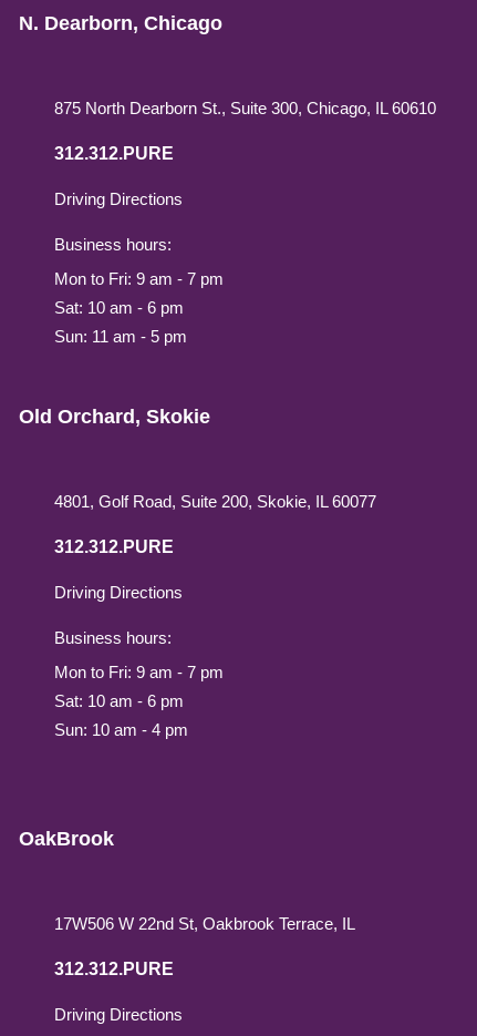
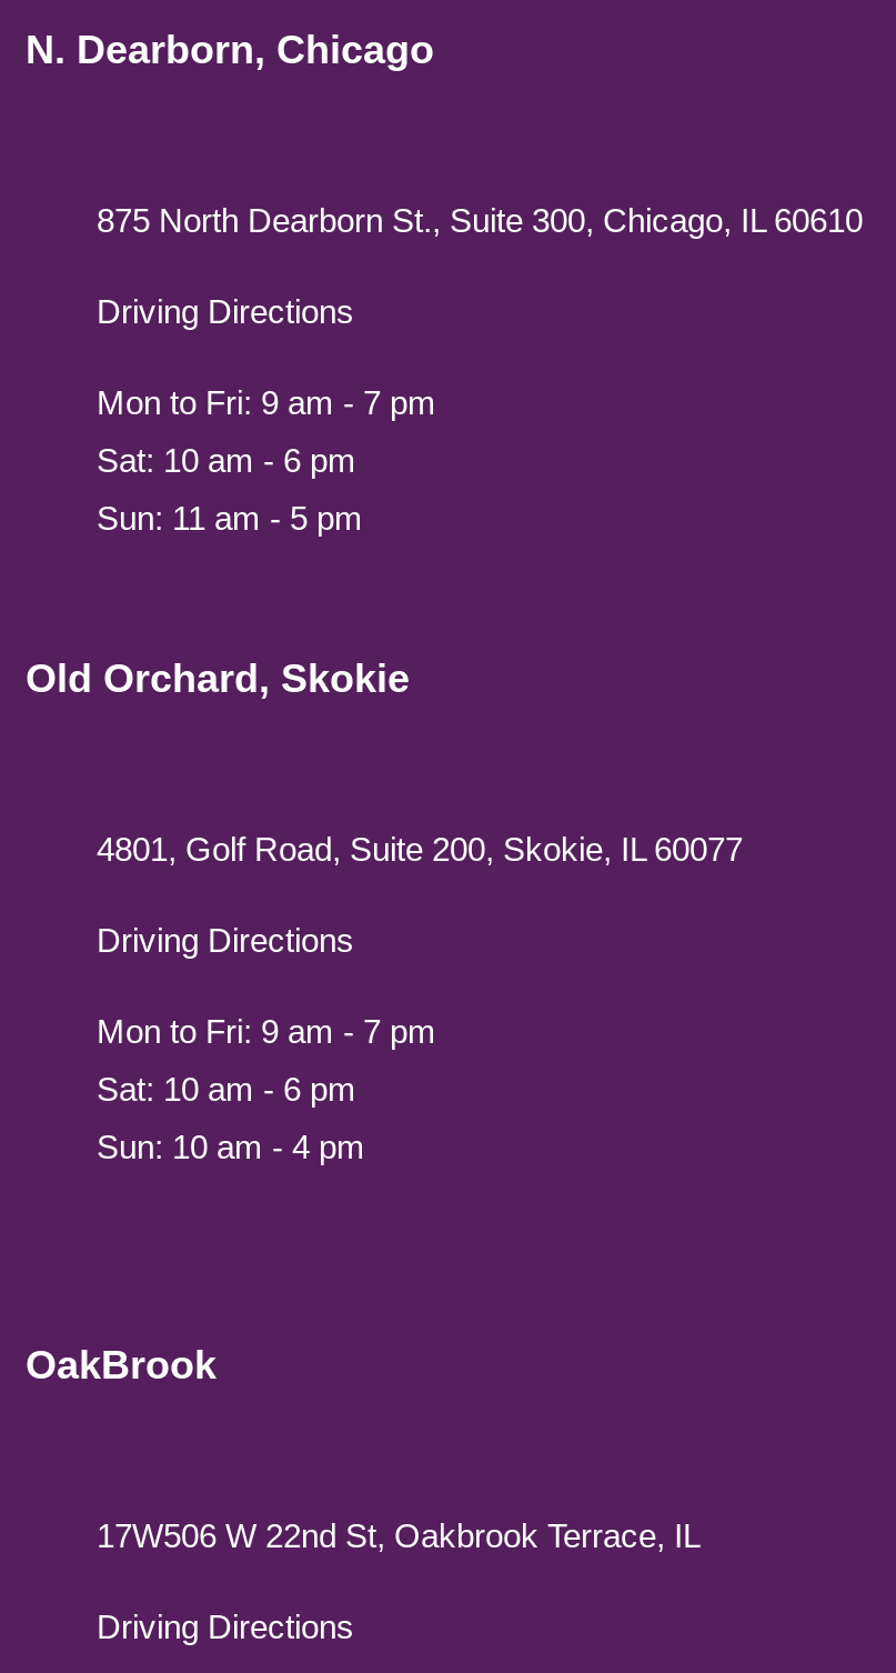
[54,144,174,163] 312.312.PURE -> none
[54,235,172,254] Business hours: -> none
[54,537,174,556] 312.312.PURE -> none
[54,628,172,647] Business hours: -> none
[54,960,174,978] 312.312.PURE -> none

